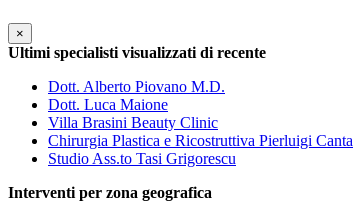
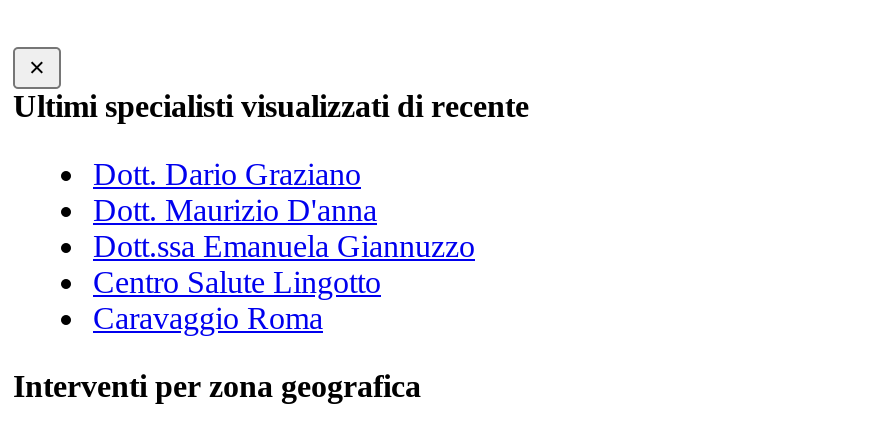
[48,78,353,167] Dott. Alberto Piovano M.D. | Dott. Luca Maione | Villa Brasini Beauty Clinic | Chirurgia Plastica e Ricostruttiva Pierluigi Canta | Studio Ass.to Tasi Grigorescu -> [93,157,475,335] Dott. Dario Graziano | Dott. Maurizio D'anna | Dott.ssa Emanuela Giannuzzo | Centro Salute Lingotto | Caravaggio Roma

